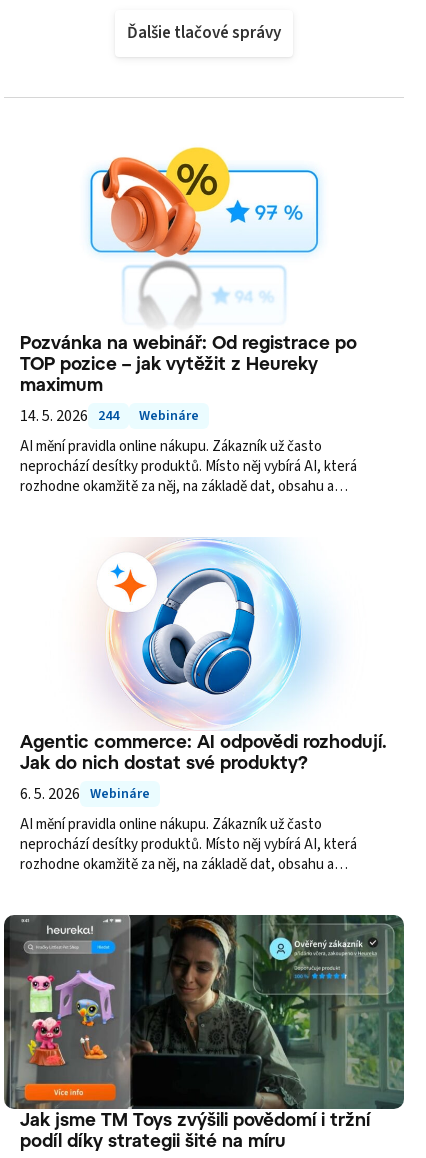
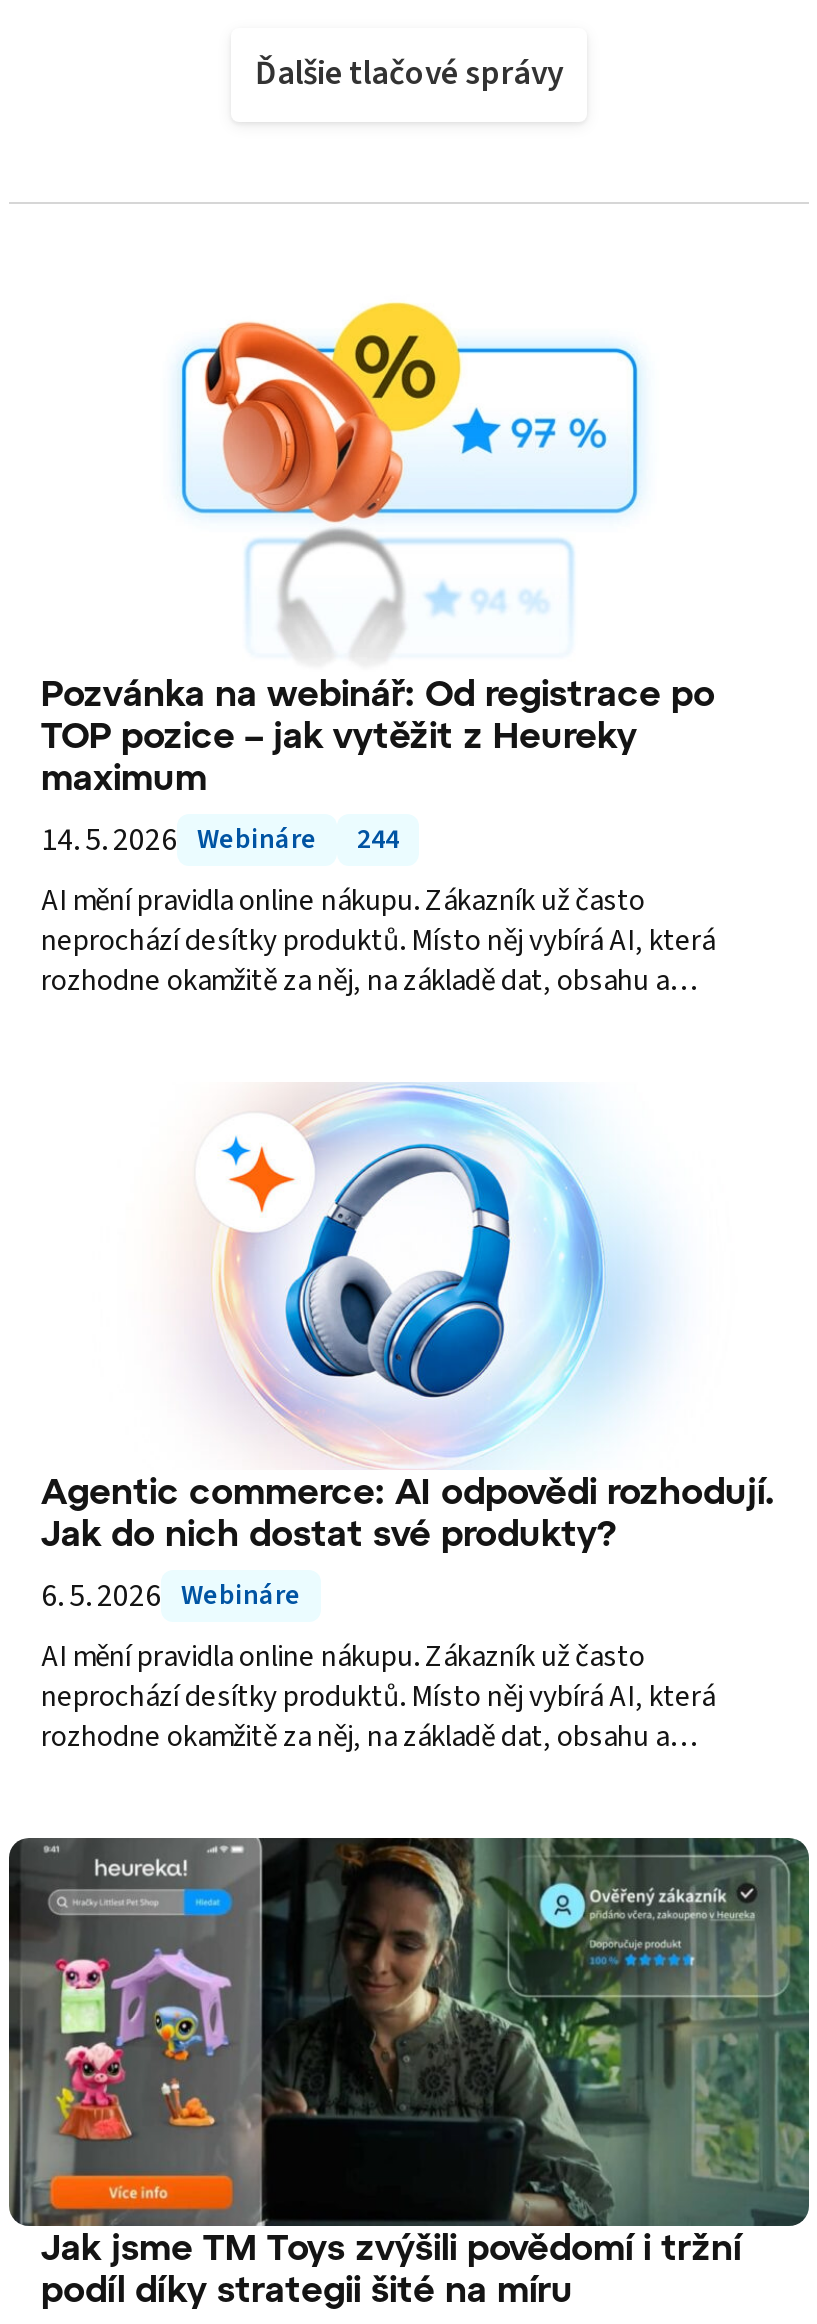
[20,405,199,427] 14. 5. 2026 244 | Webináre -> [41,818,399,862] 14. 5. 2026 Webináre | 244

